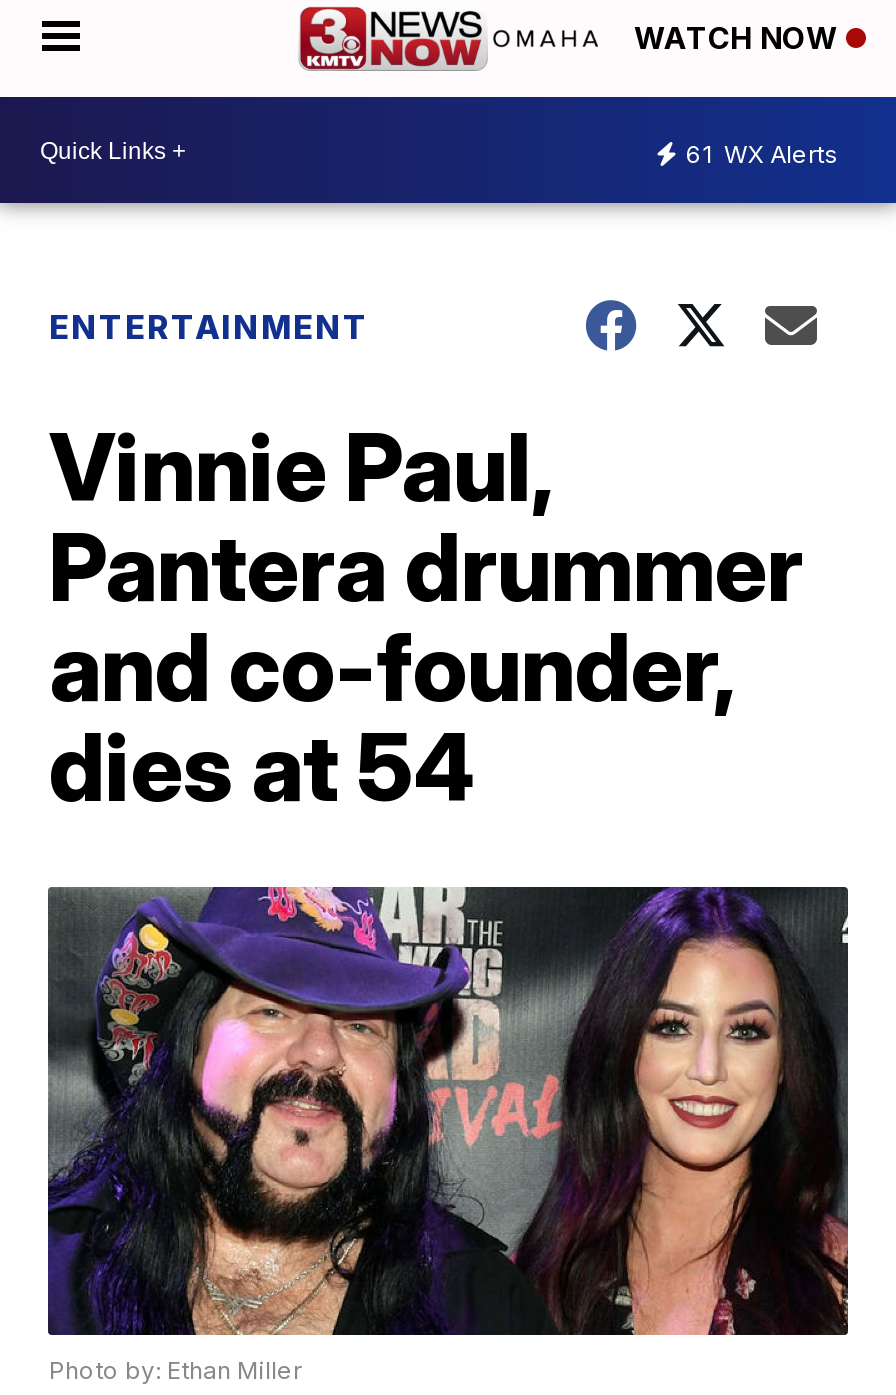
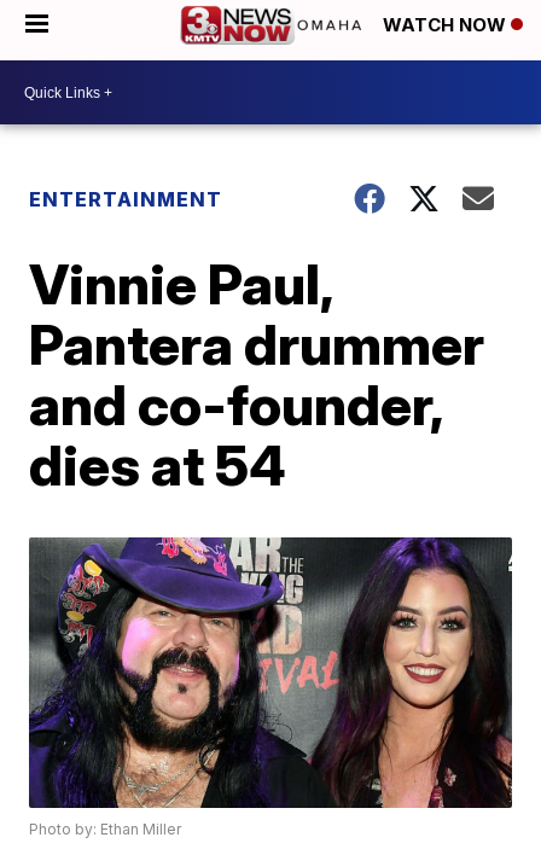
[686,138,838,168] 61 WX Alerts -> none

